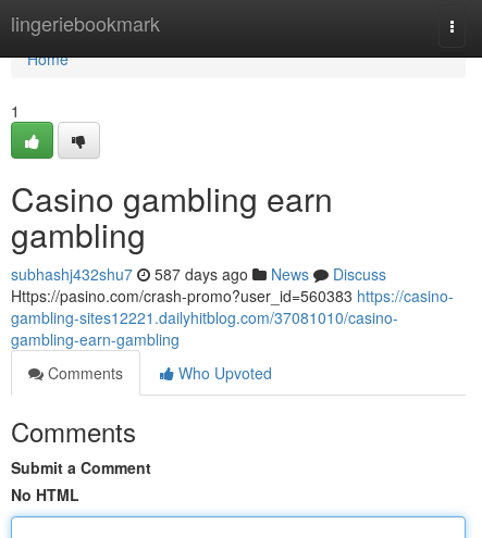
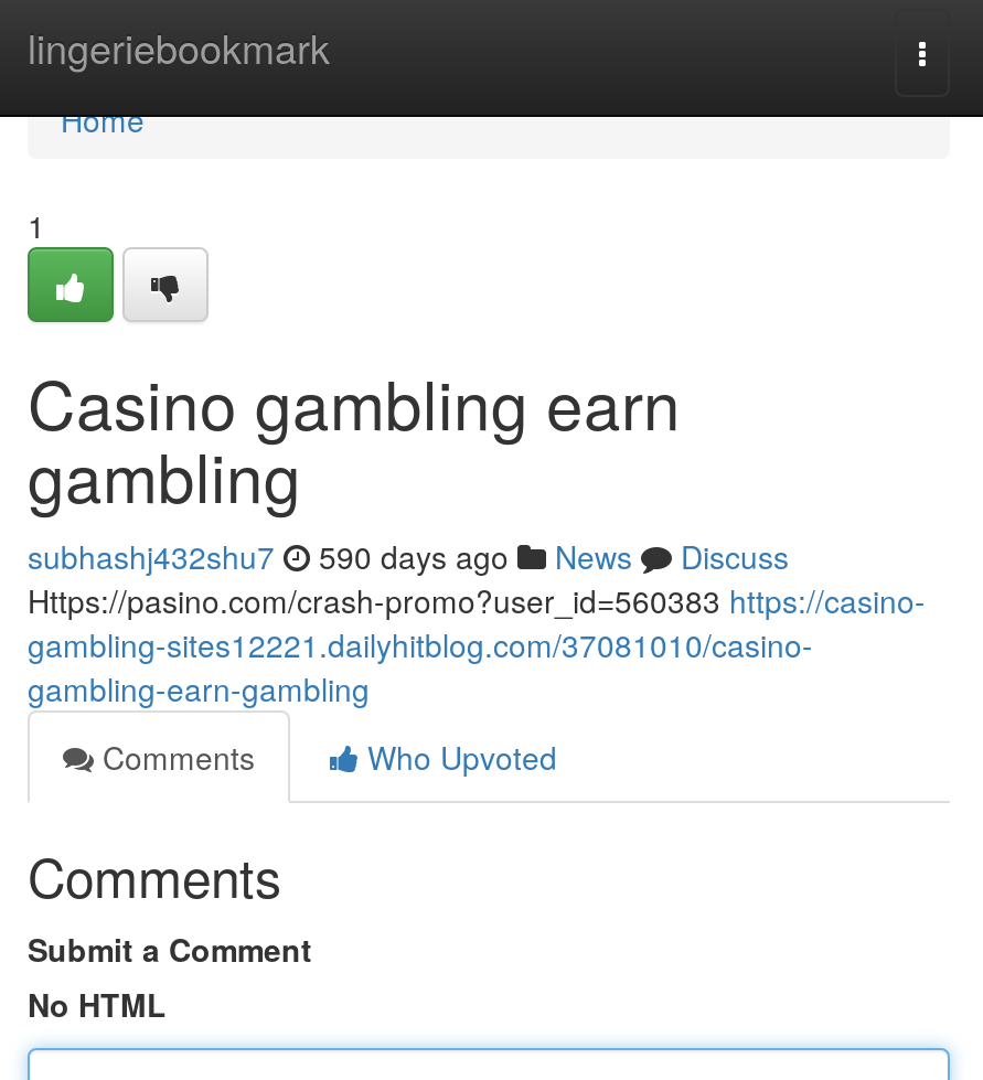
[11,263,386,285] subhashj432shu7 587 days ago News Discuss -> [28,534,789,578] subhashj432shu7 590 days ago News Discuss

